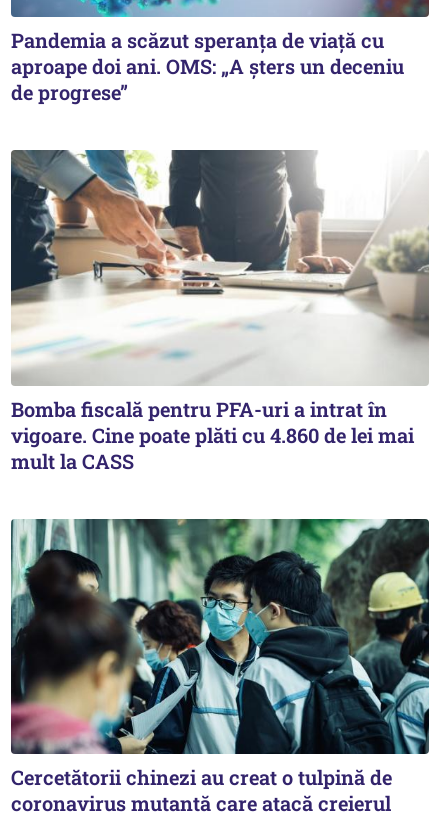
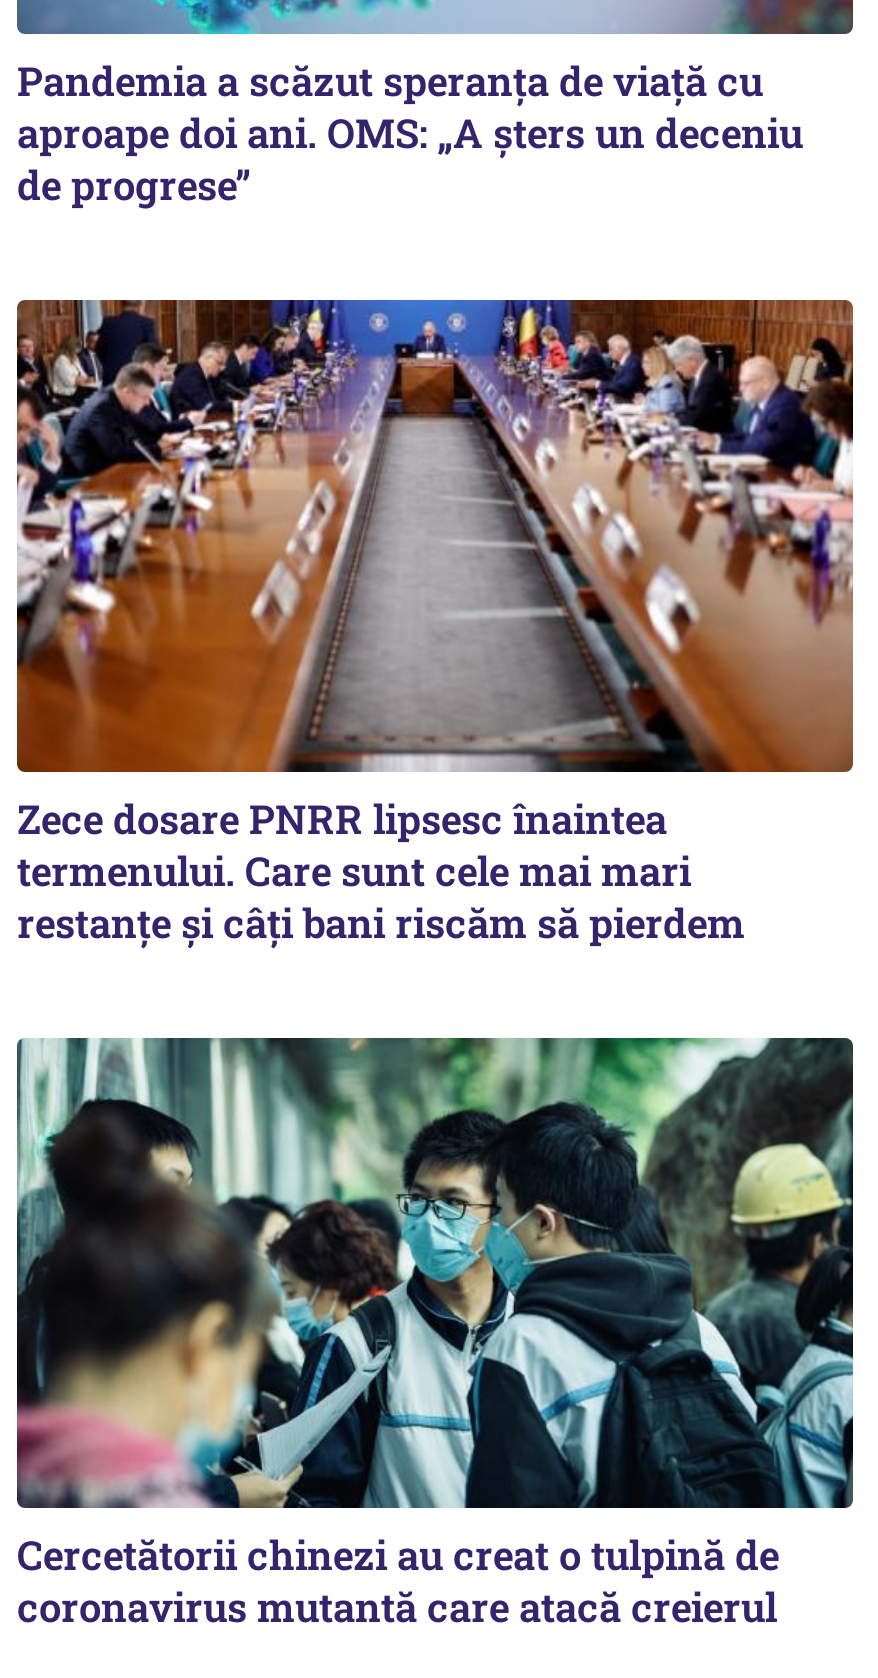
[10,149,430,473] [image] | Bomba fiscală pentru PFA-uri a intrat în | vigoare. Cine poate plăti cu 4.860 de lei mai | mult la CASS -> [15,298,855,947] [image] | Zece dosare PNRR lipsesc înaintea | termenului. Care sunt cele mai mari | restanțe și câți bani riscăm să pierdem

